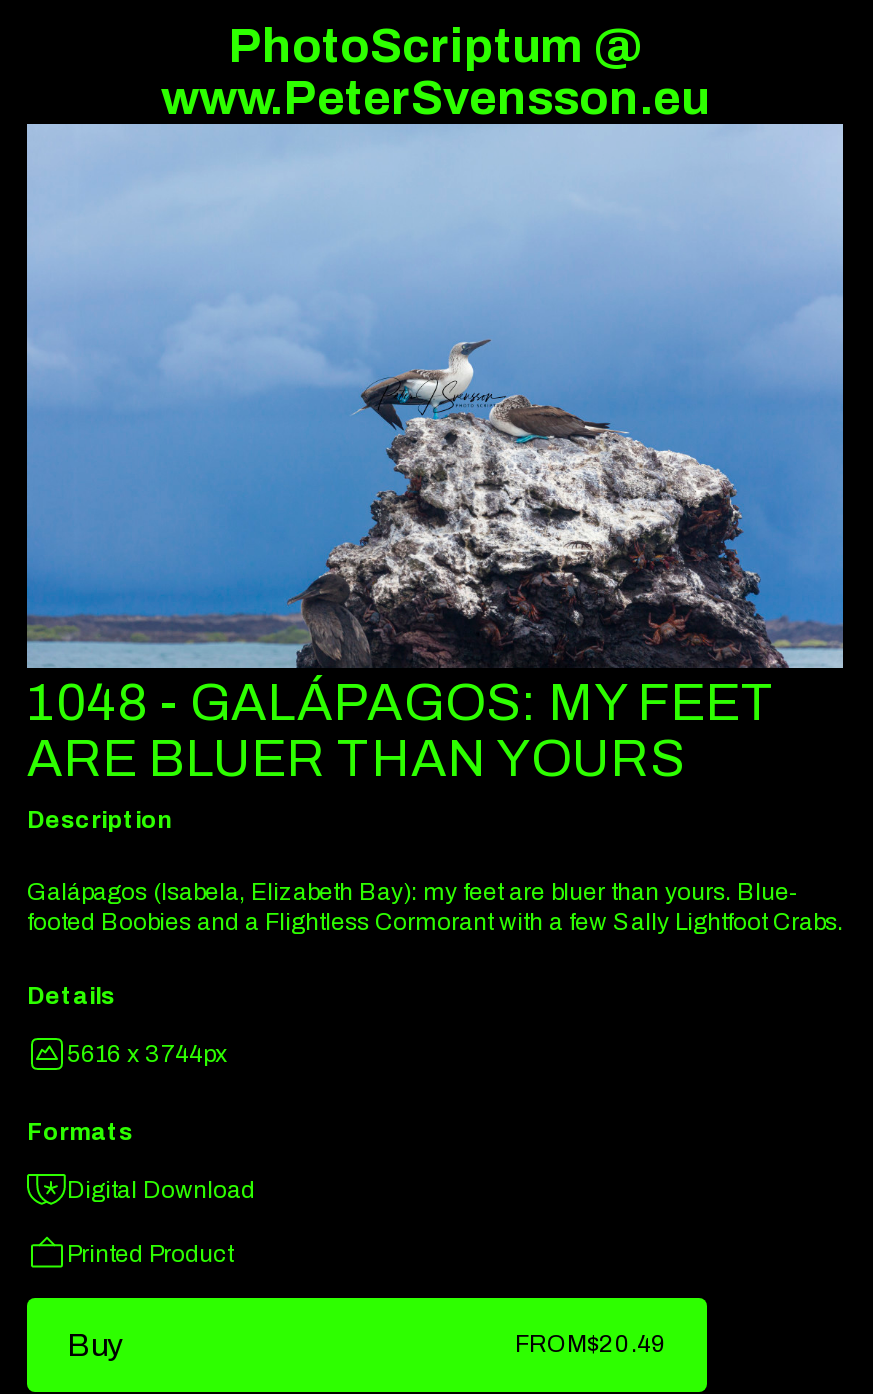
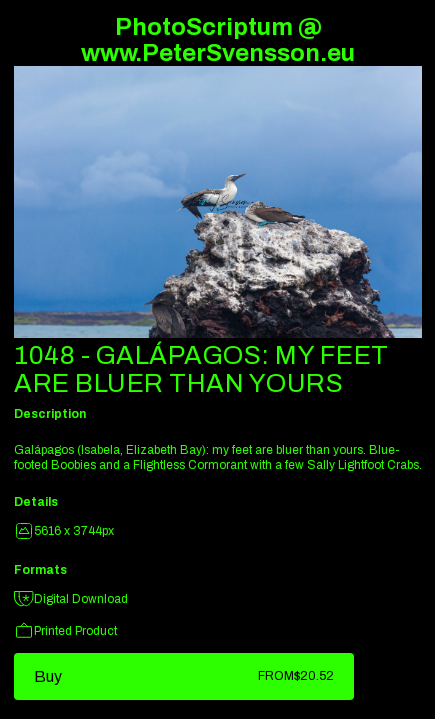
[515,1331,667,1359] FROM$20.49 -> [258,669,334,683] FROM$20.52

